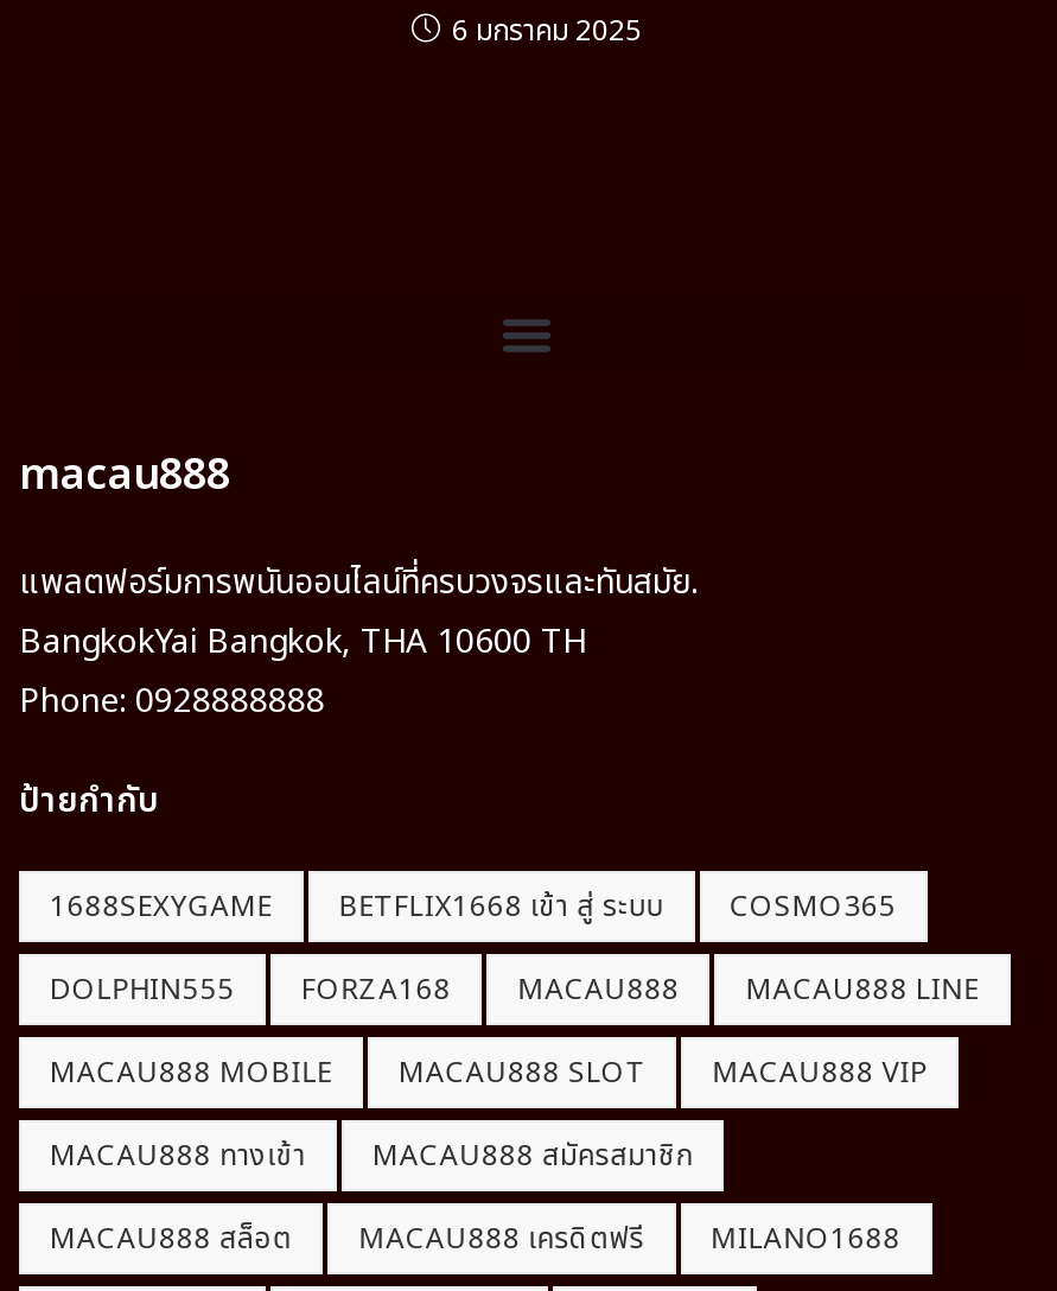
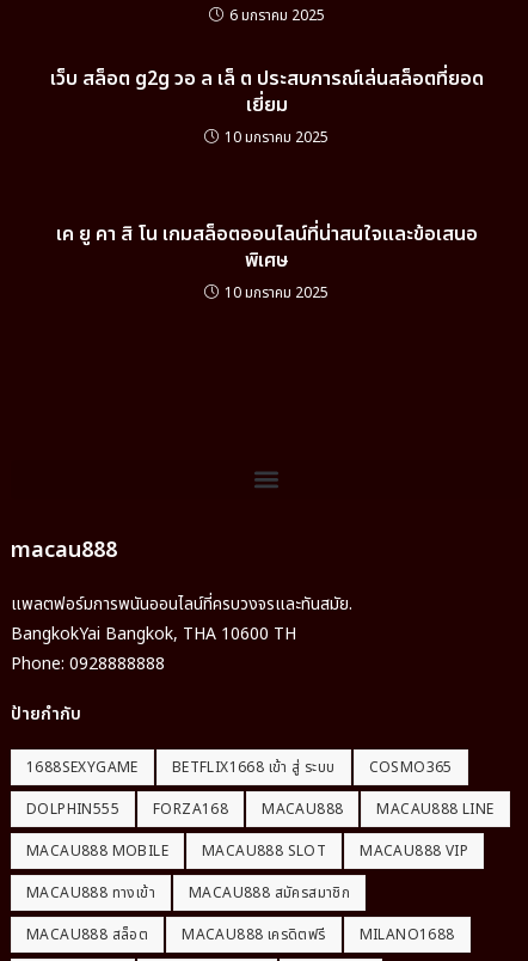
none -> [50,64,483,303] เว็บ สล็อต g2g วอ ล เล็ ต ประสบการณ์เล่นสล็อตที่ยอด | เยี่ยม | 10 มกราคม 2025 | เค ยู คา สิ โน เกมสล็อตออนไลน์ที่น่าสนใจและข้อเสนอ | พิเศษ | 10 มกราคม 2025

